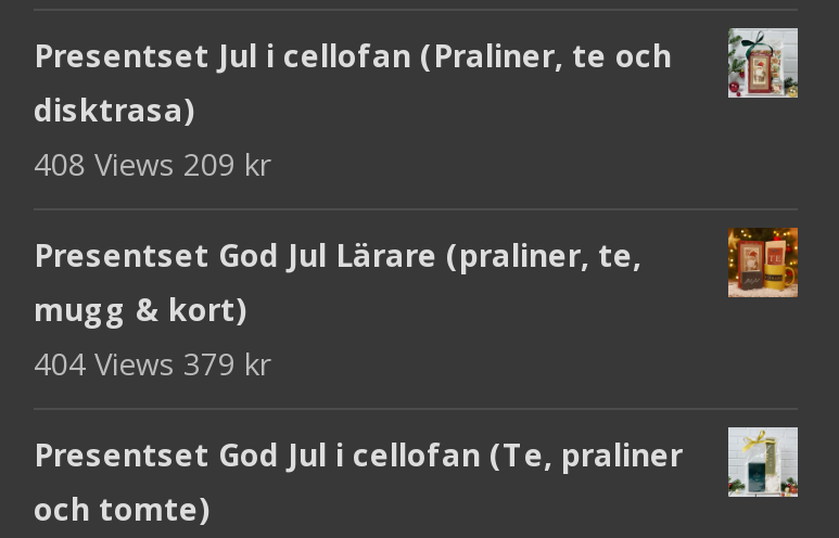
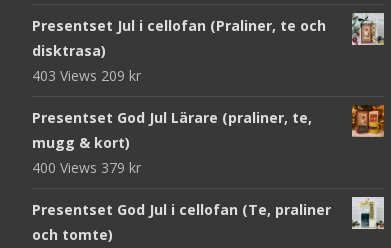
[34,143,270,184] 408 Views 209 kr -> [32,66,141,85] 403 Views 209 kr
[34,343,270,384] 404 Views 379 kr -> [32,158,141,177] 400 Views 379 kr

